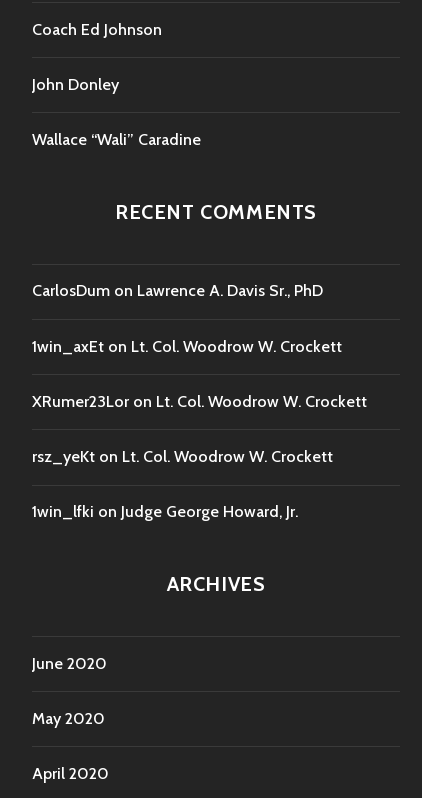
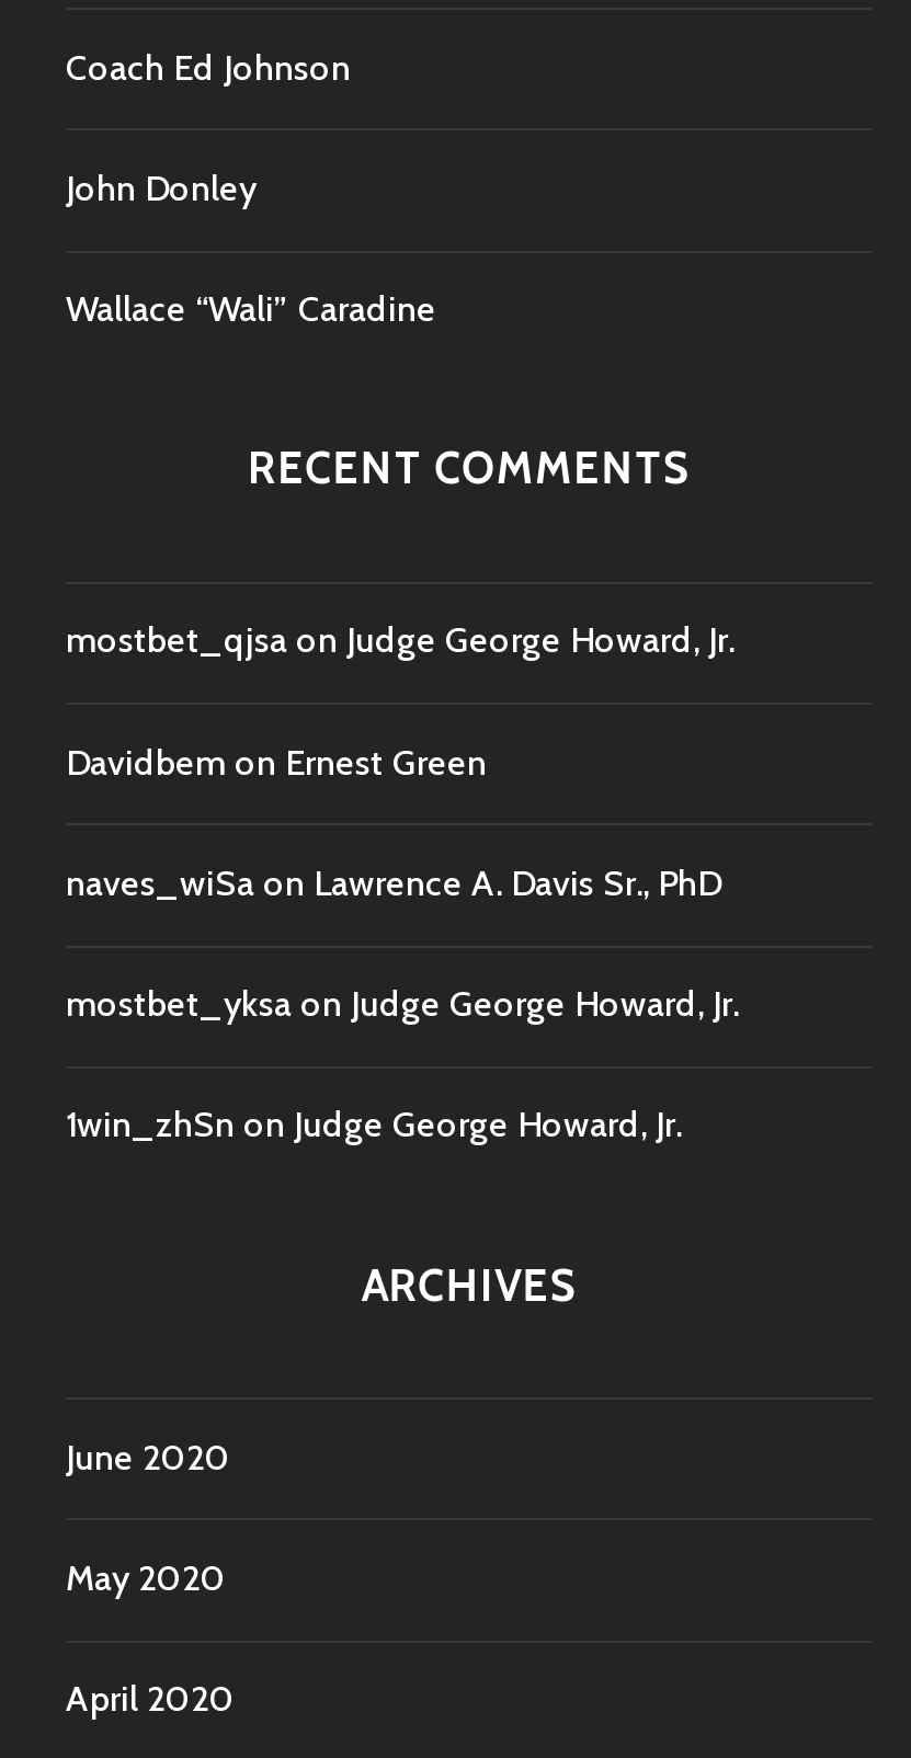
[32,281,323,300] CarlosDum on Lawrence A. Davis Sr., PhD -> [66,620,735,662] mostbet_qjsa on Judge George Howard, Jr.
[32,336,342,355] 1win_axEt on Lt. Col. Woodrow W. Crockett -> [66,741,487,783] Davidbem on Ernest Green
[32,392,367,411] XRumer23Lor on Lt. Col. Woodrow W. Crockett -> [66,862,721,904] naves_wiSa on Lawrence A. Davis Sr., PhD
[32,447,333,466] rsz_yeKt on Lt. Col. Woodrow W. Crockett -> [66,983,739,1025] mostbet_yksa on Judge George Howard, Jr.
[32,502,298,521] 1win_lfki on Judge George Howard, Jr. -> [66,1104,682,1146] 1win_zhSn on Judge George Howard, Jr.

